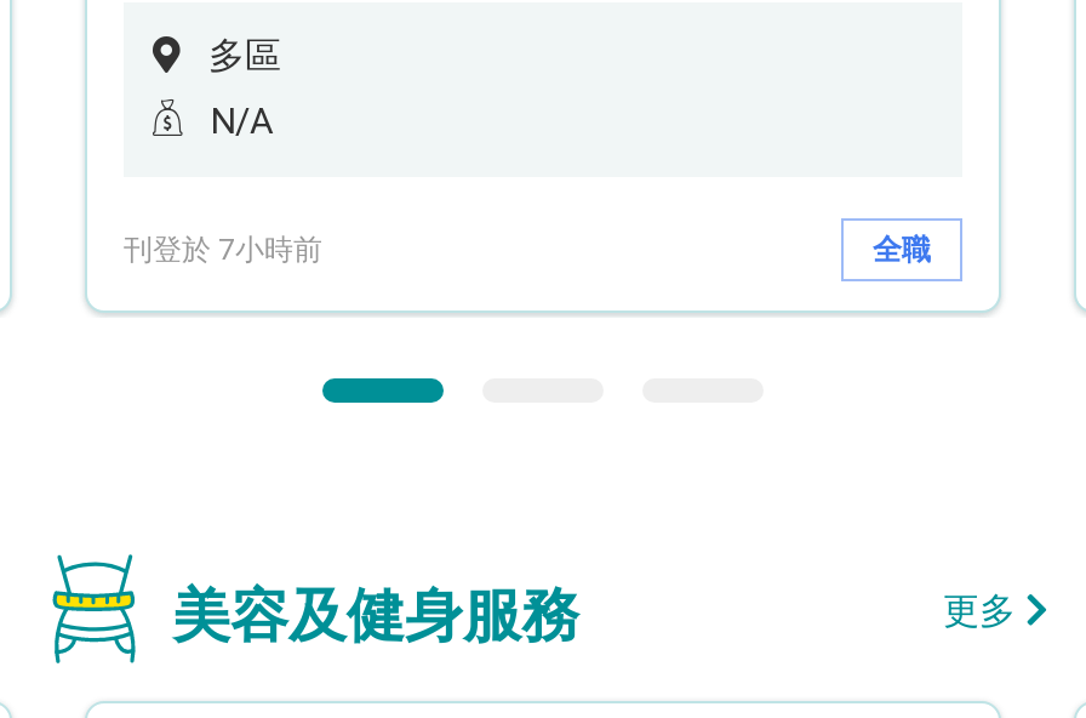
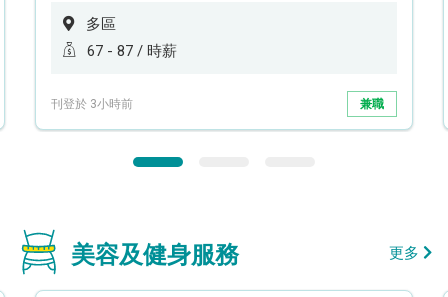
[211,100,274,144] N/A -> [87,42,177,60] 67 - 87 / 時薪
[124,232,931,266] 刊登於 7小時前 | 全職 -> [51,96,384,110] 刊登於 3小時前 | 兼職

